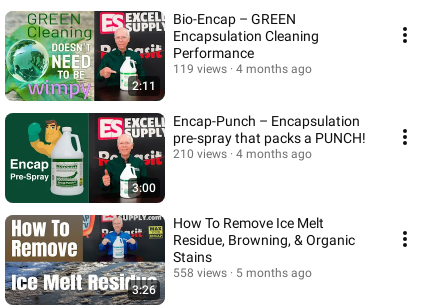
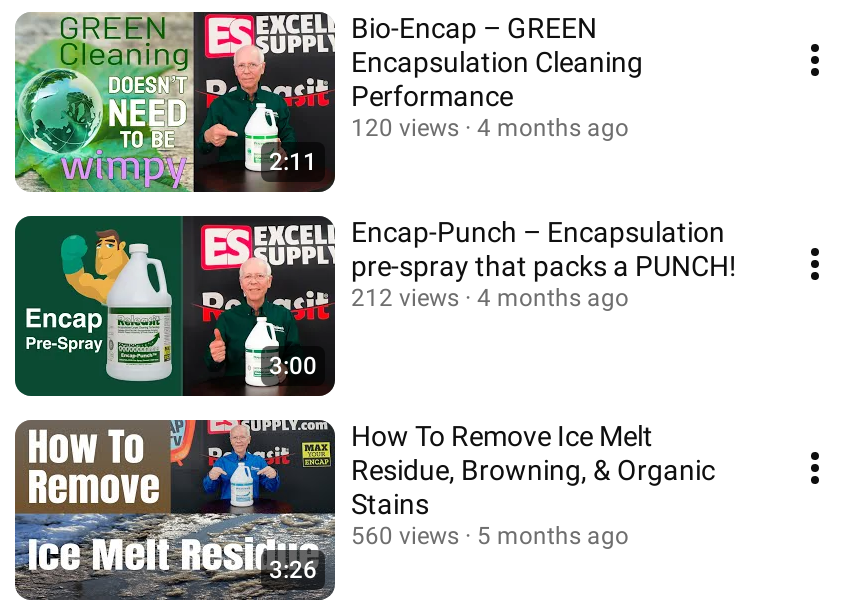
[173,62,312,76] 119 views 4 months ago -> [351,114,629,142] 120 views 4 months ago
[173,147,312,161] 210 views 4 months ago -> [351,284,629,312] 212 views 4 months ago
[173,266,312,280] 558 views 5 months ago -> [351,522,629,550] 560 views 5 months ago

